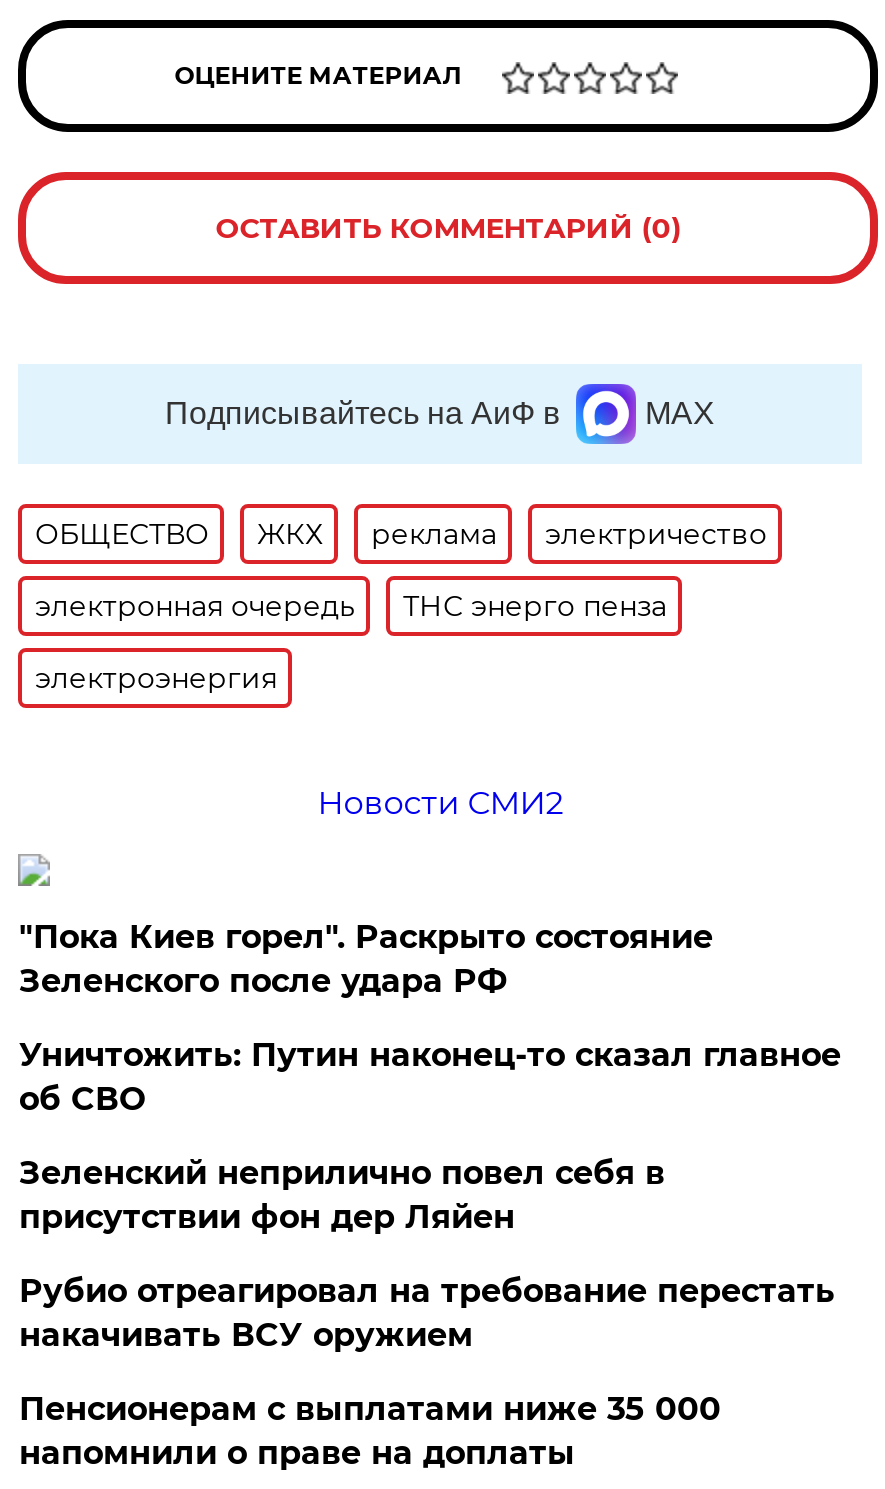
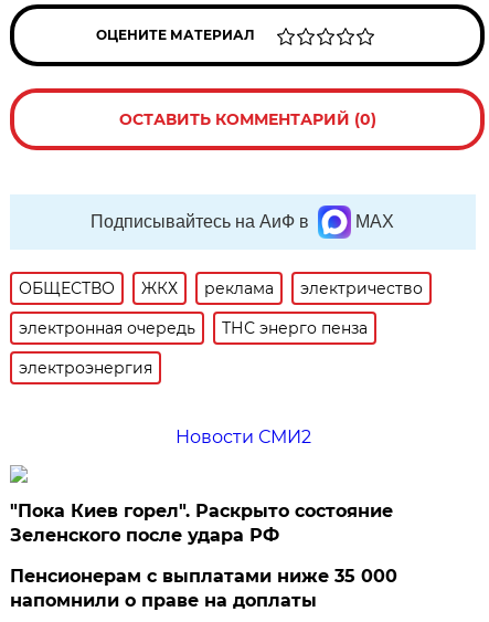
[19,1036,841,1354] Уничтожить: Путин наконец-то сказал главное | об СВО | Зеленский неприлично повел cебя в | присутствии фон дер Ляйен | Рубио отреагировал на требование перестать | накачивать ВСУ оружием -> none

